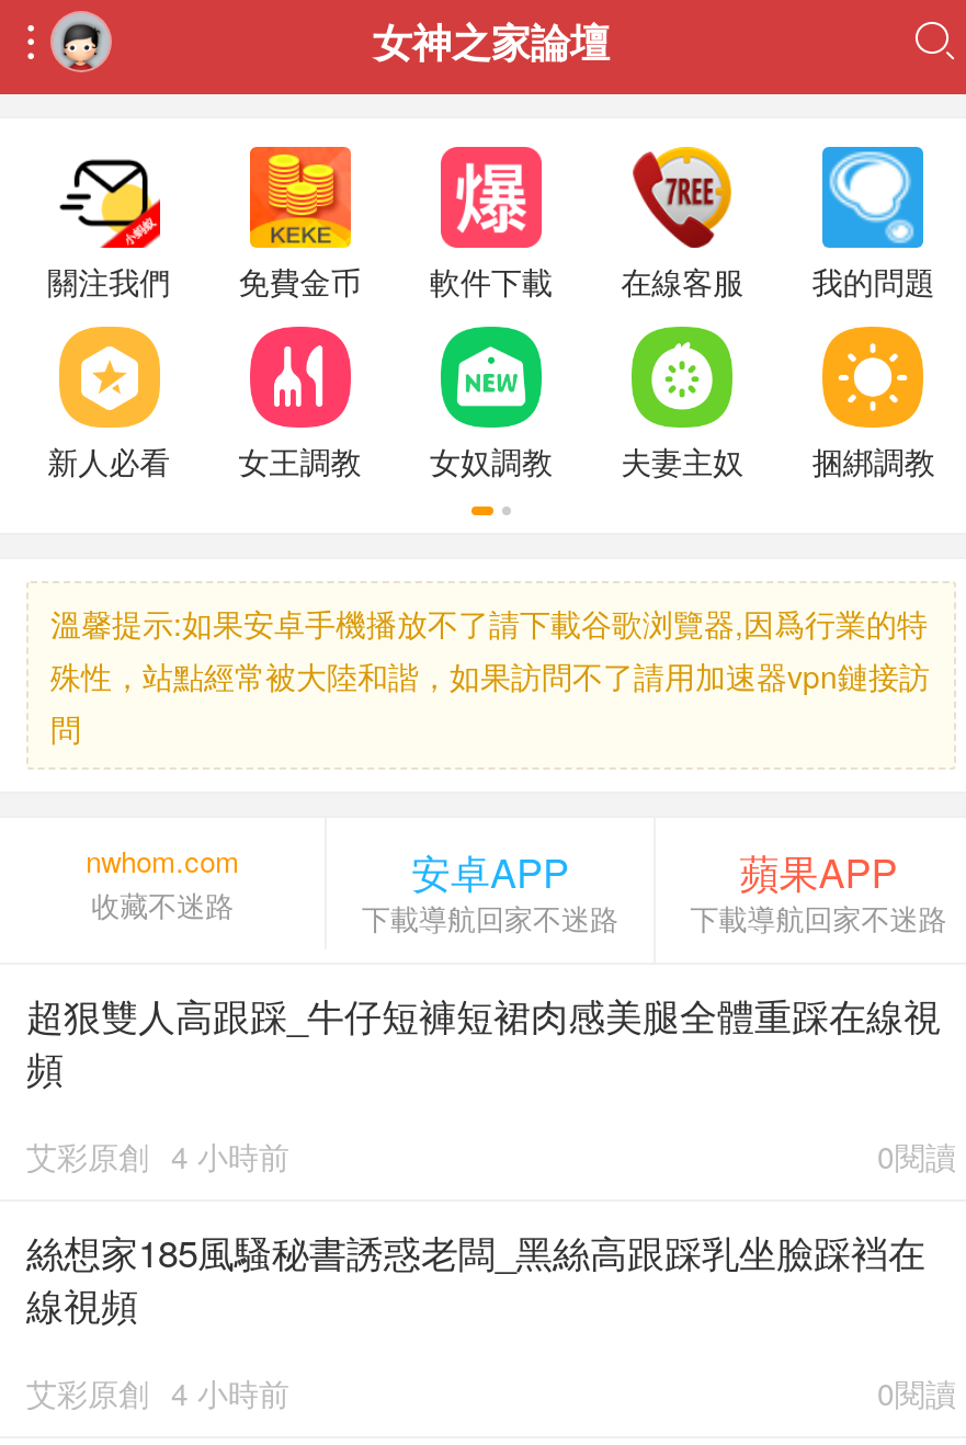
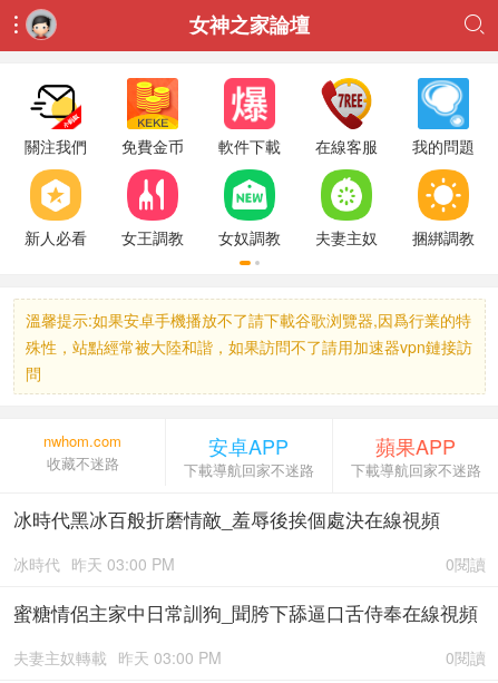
[26,987,941,1094] 超狠雙人高跟踩_牛仔短褲短裙肉感美腿全體重踩在線視 | 頻 -> [13,505,440,533] 冰時代黑冰百般折磨情敵_羞辱後挨個處決在線視頻
[26,1134,289,1177] 艾彩原創 4 小時前 -> [13,553,175,575] 冰時代 昨天 03:00 PM
[26,1224,925,1331] 絲想家185風騷秘書誘惑老闆_黑絲高跟踩乳坐臉踩裆在 | 線視頻 -> [13,598,478,626] 蜜糖情侶主家中日常訓狗_聞胯下舔逼口舌侍奉在線視頻
[26,1370,289,1414] 艾彩原創 4 小時前 -> [13,646,222,669] 夫妻主奴轉載 昨天 03:00 PM

